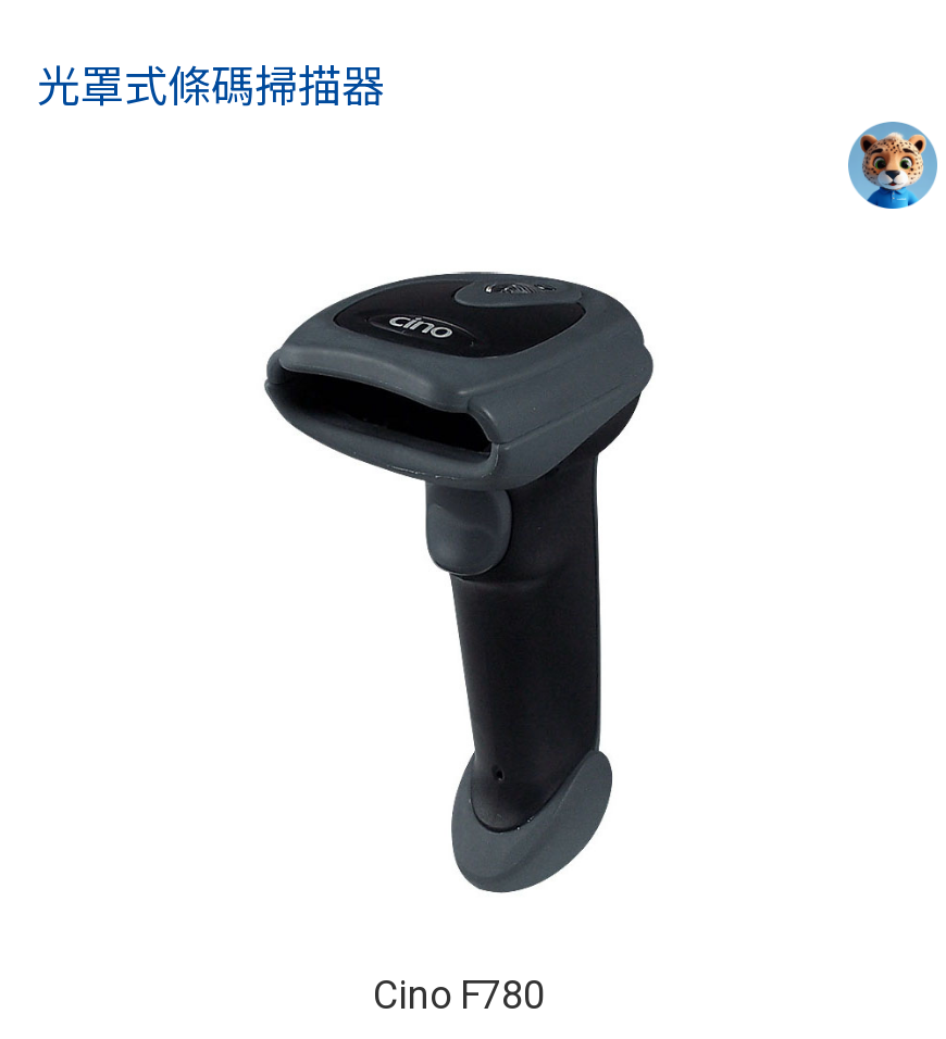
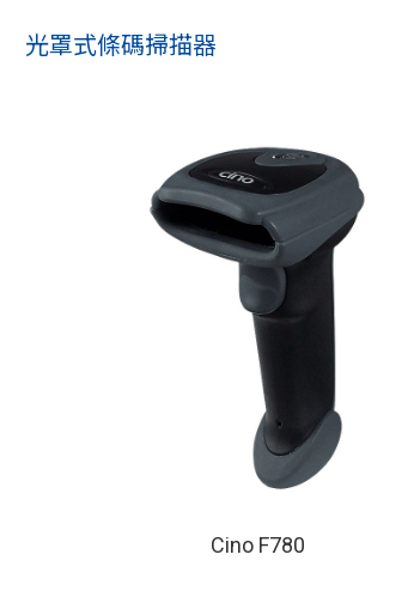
[846,120,939,211] [image] -> none

